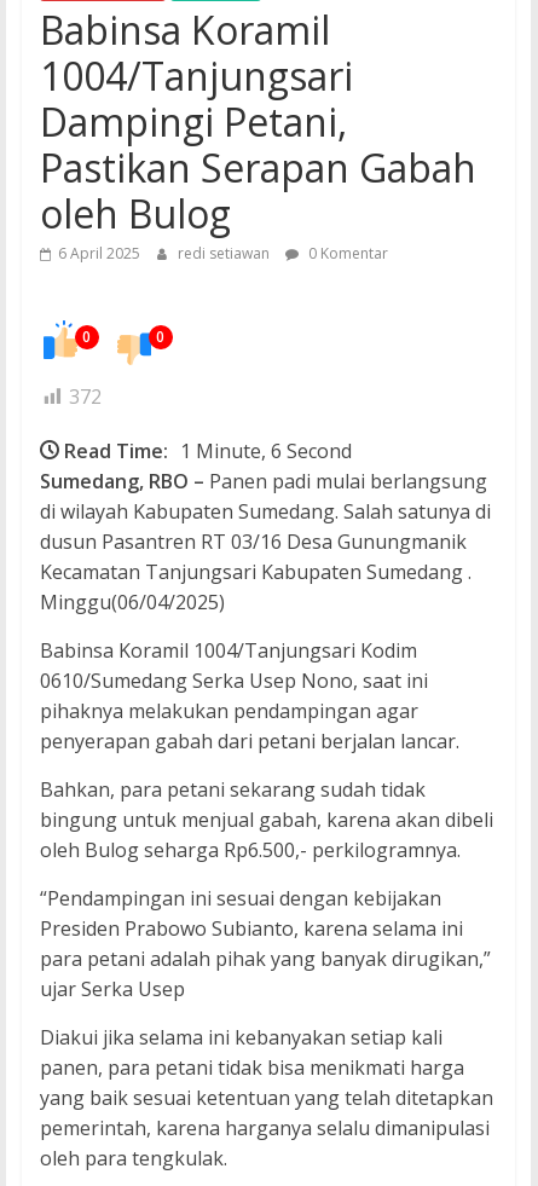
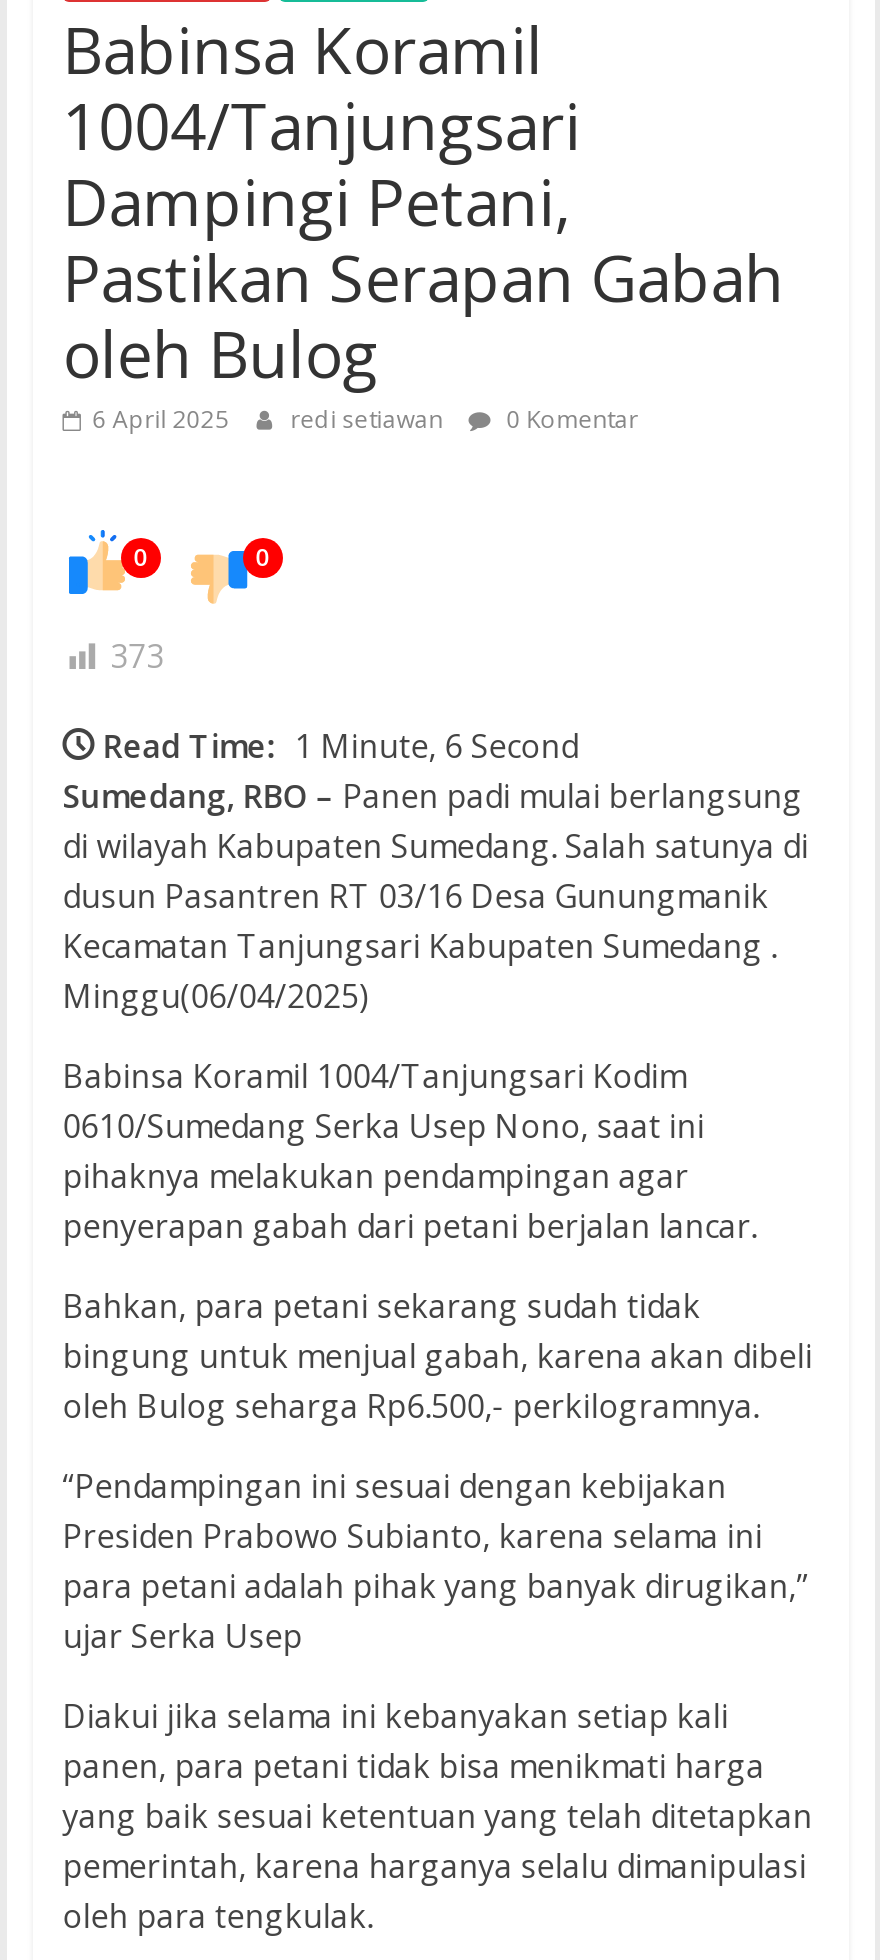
[69,384,101,410] 372 -> [111,635,165,679] 373

